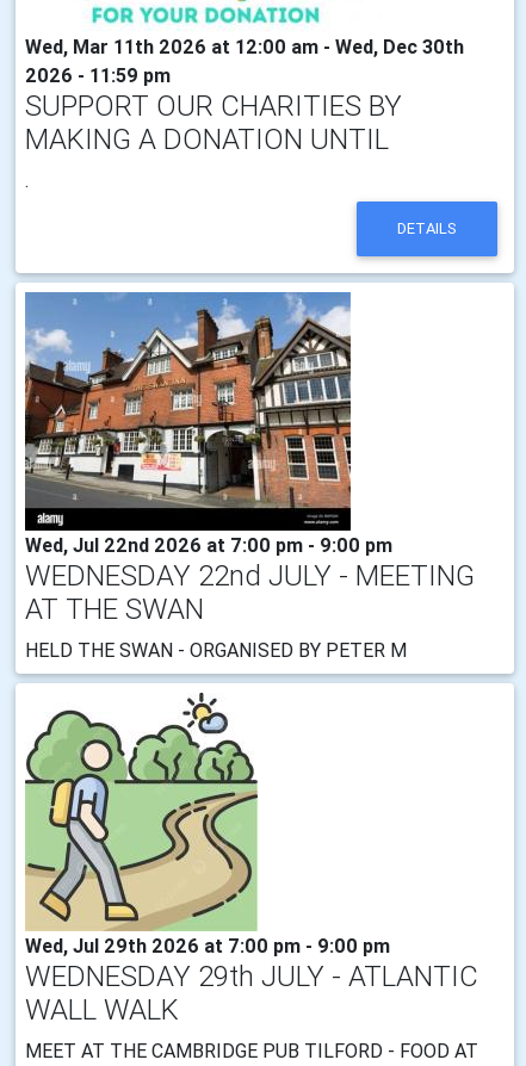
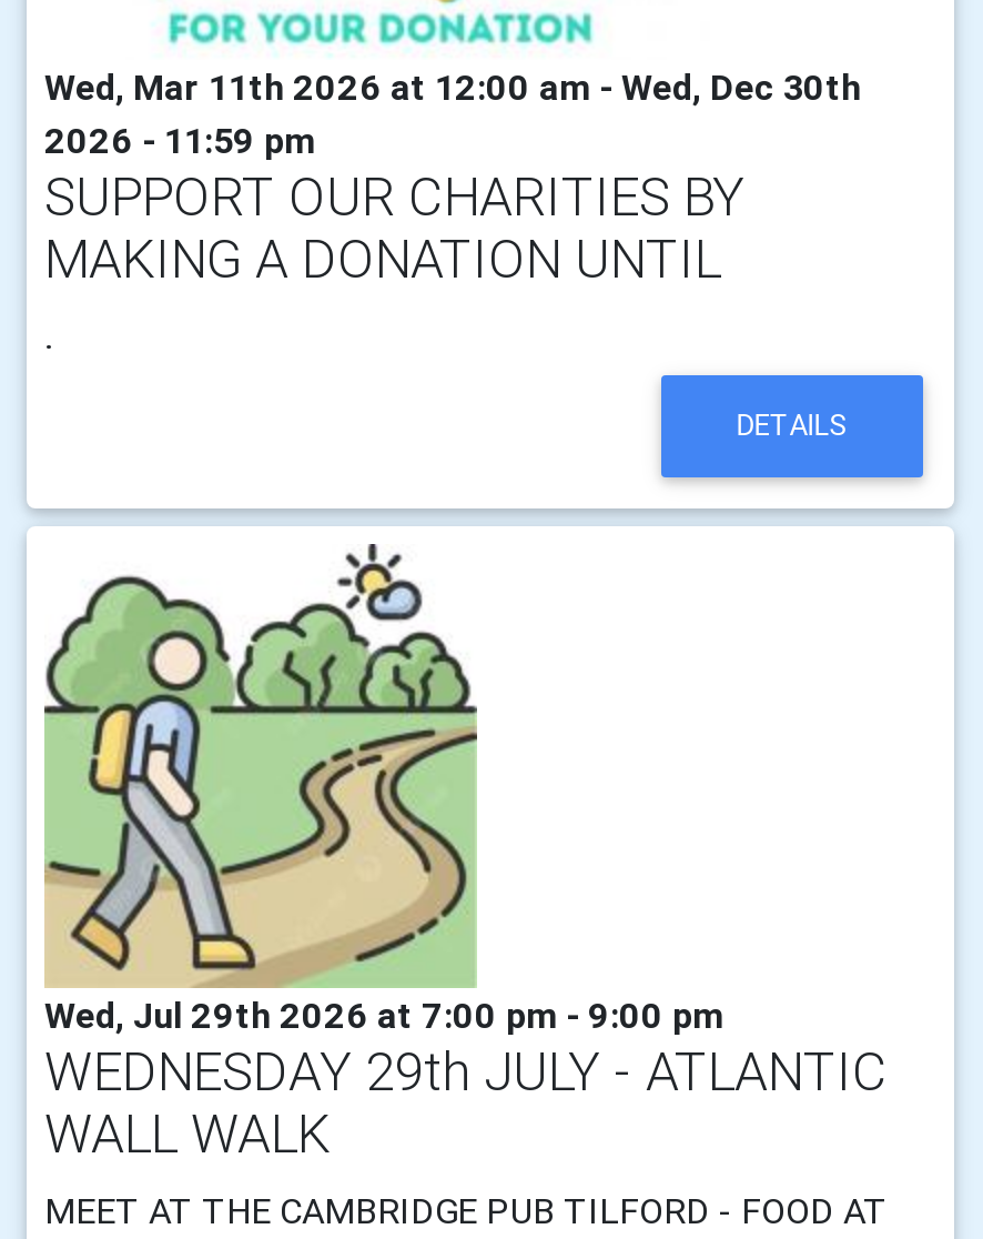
[24,291,475,662] [image] | Wed, Jul 22nd 2026 at 7:00 pm - 9:00 pm | WEDNESDAY 22nd JULY - MEETING | AT THE SWAN | HELD THE SWAN - ORGANISED BY PETER M -> none

